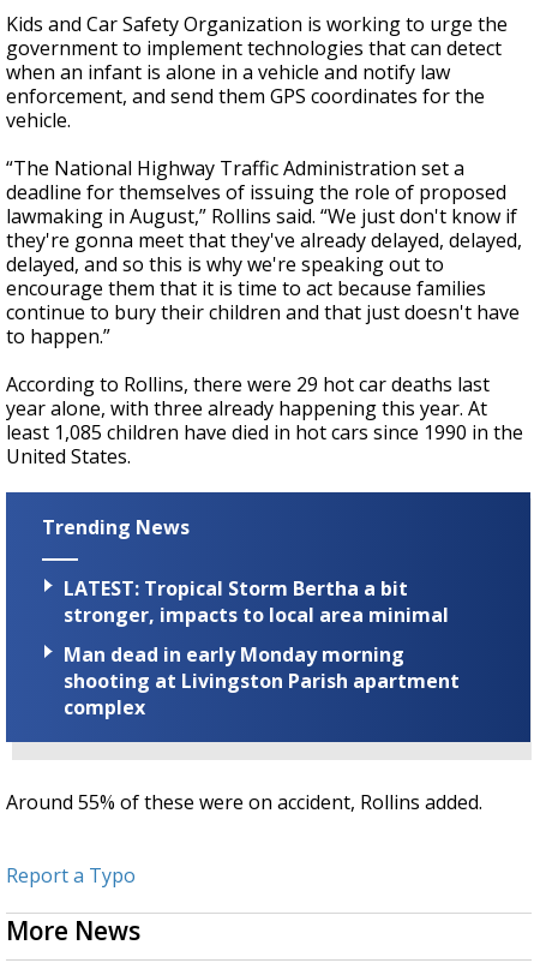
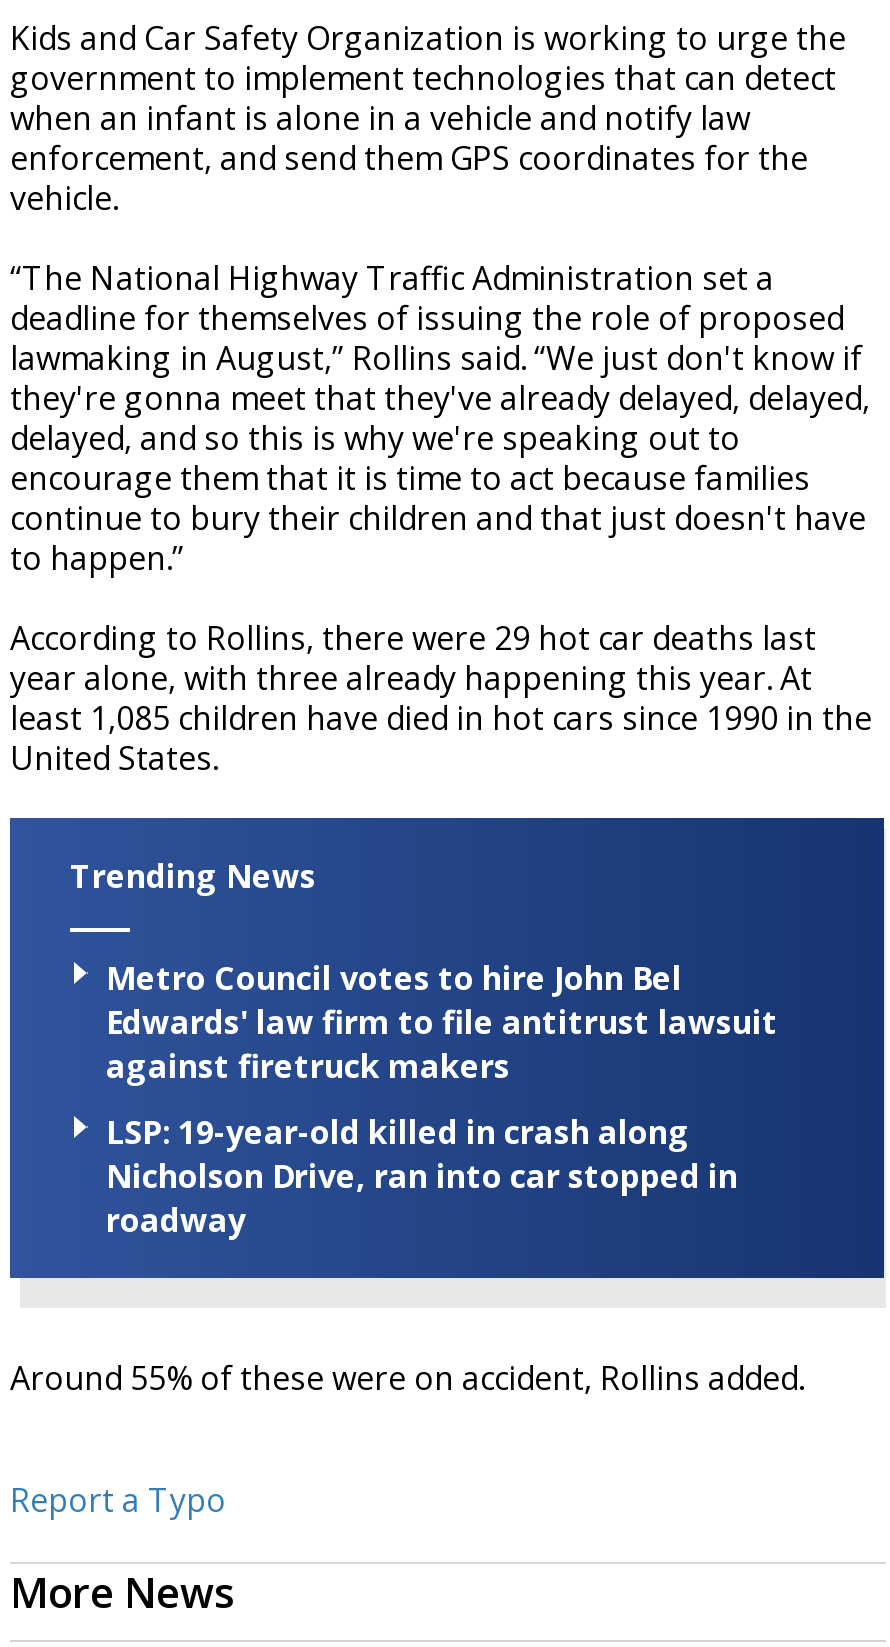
[64,575,449,628] LATEST: Tropical Storm Bertha a bit | stronger, impacts to local area minimal -> [106,955,778,1087] Metro Council votes to hire John Bel | Edwards' law firm to file antitrust lawsuit | against firetruck makers
[64,641,460,720] Man dead in early Monday morning | shooting at Livingston Parish apartment | complex -> [106,1110,738,1242] LSP: 19-year-old killed in crash along | Nicholson Drive, ran into car stopped in | roadway

